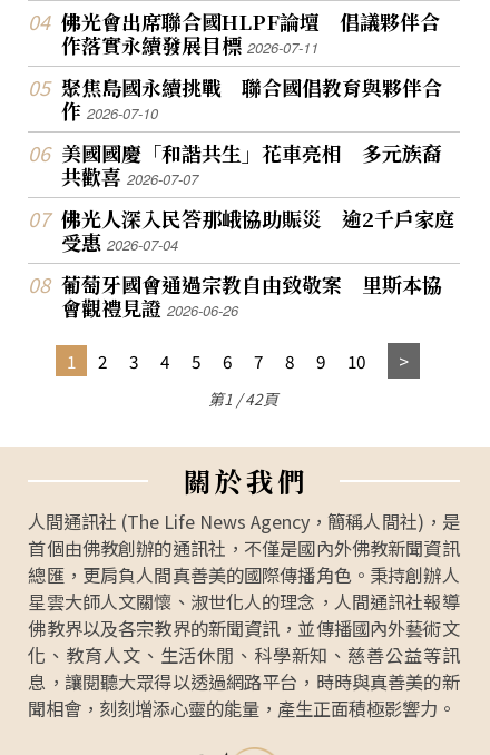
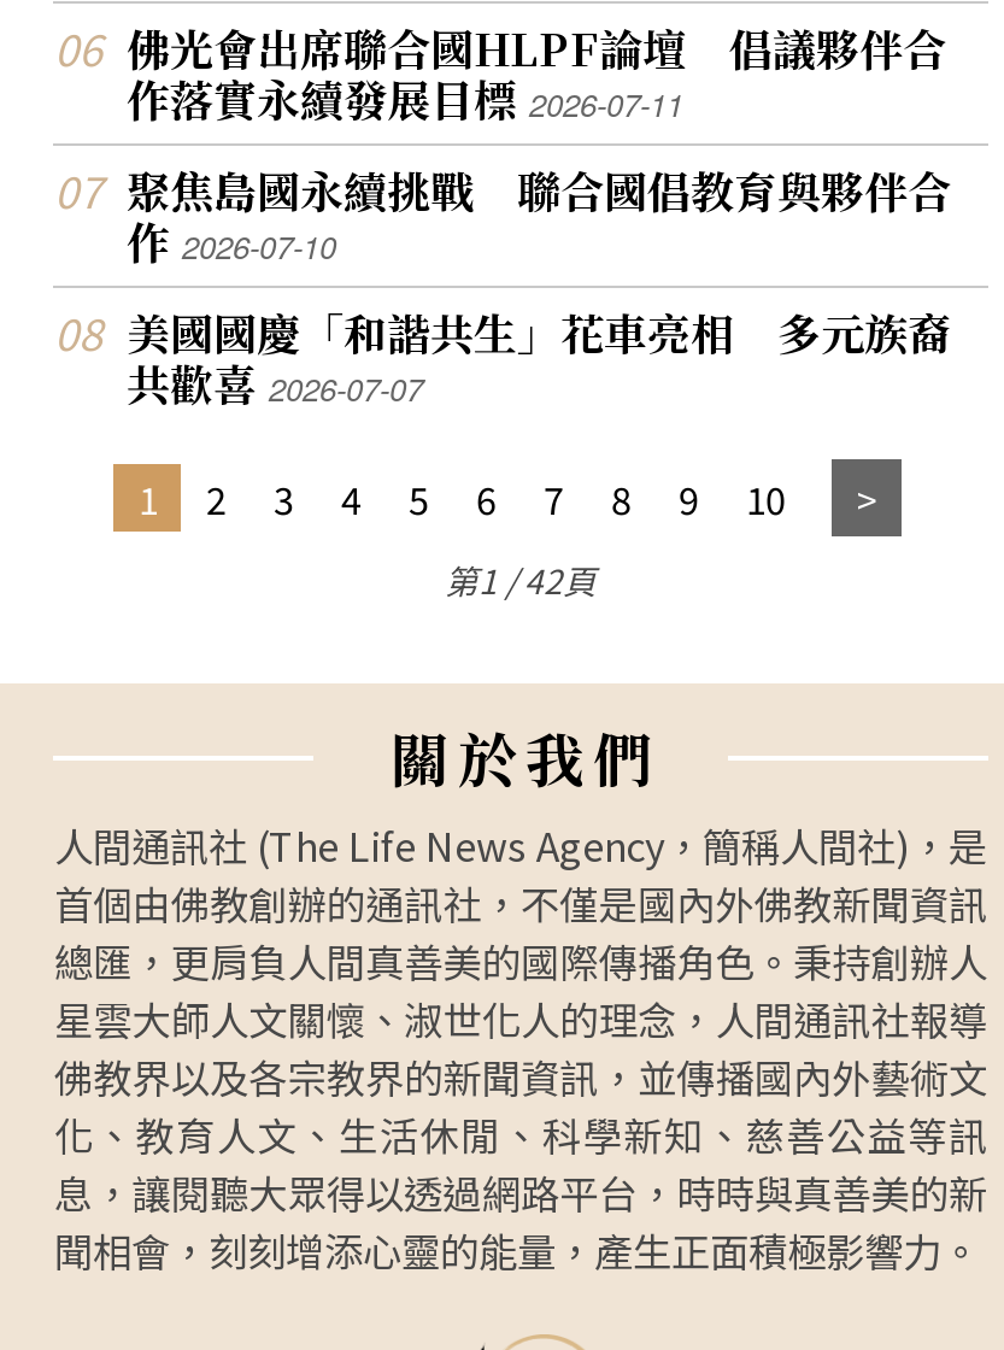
[62,204,455,322] 佛光人深入民答那峨協助賑災 逾2千戶家庭 | 受惠2026-07-04 | 葡萄牙國會通過宗教自由致敬案 里斯本協 | 會觀禮見證2026-06-26 -> none

